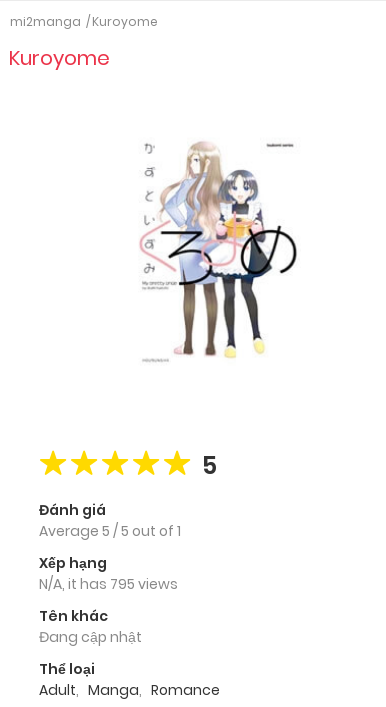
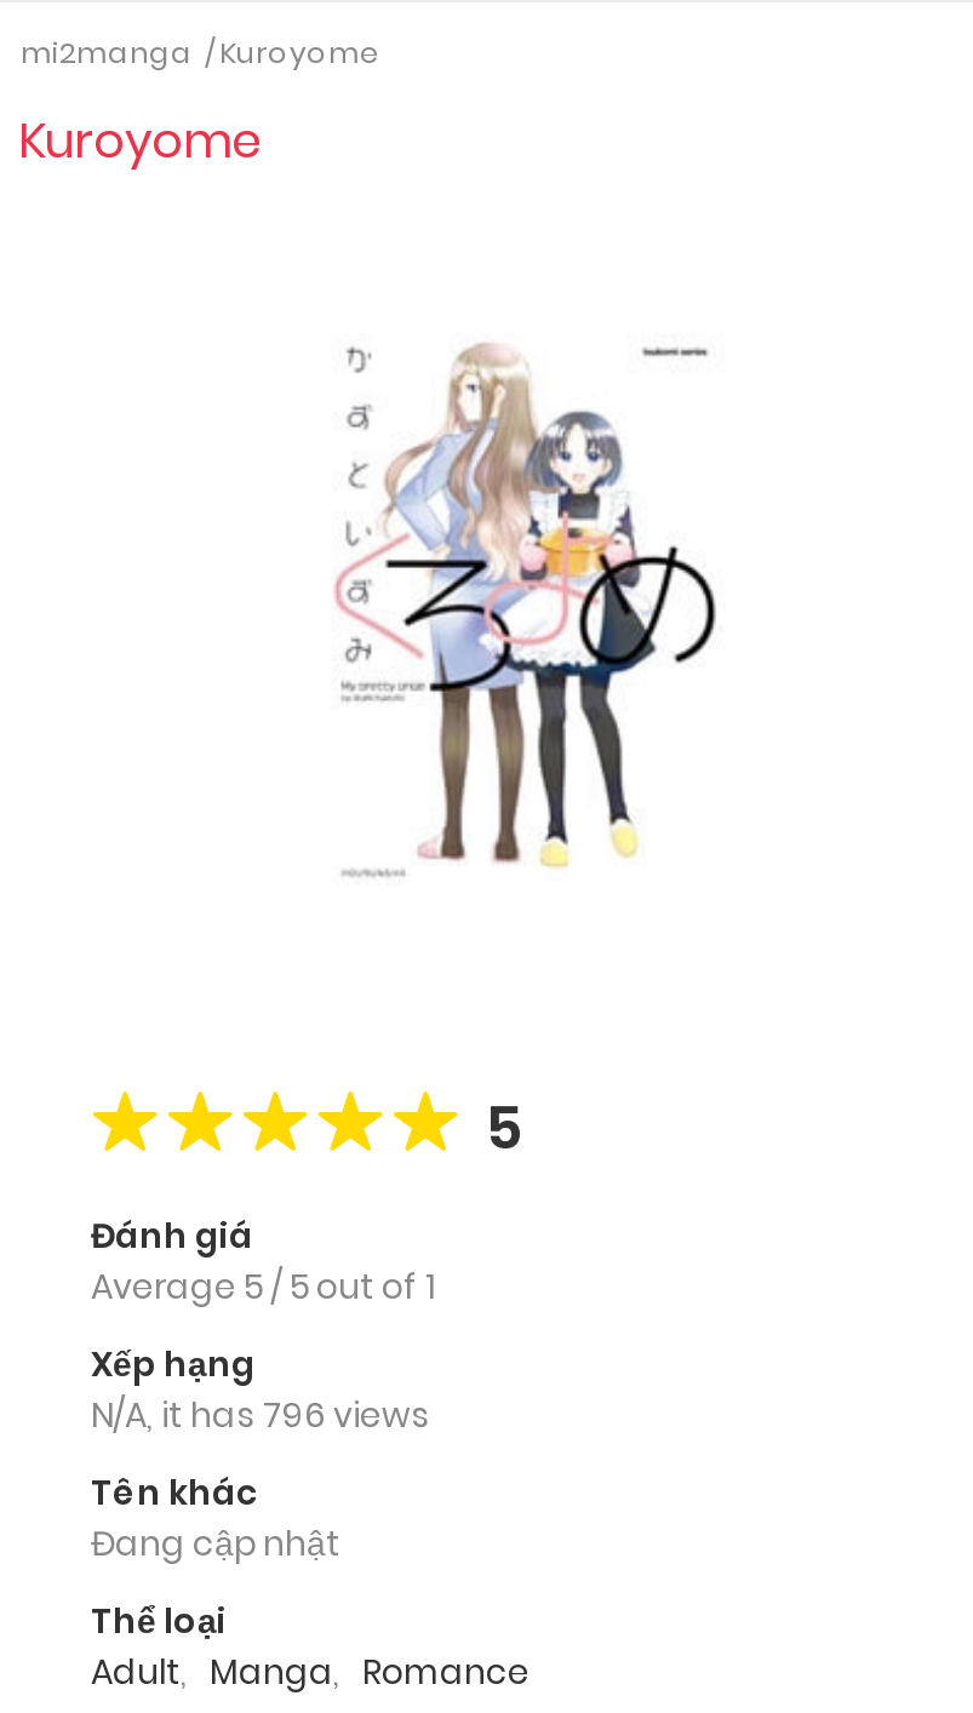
[39,574,178,594] N/A, it has 795 views -> [91,1392,430,1440] N/A, it has 796 views

